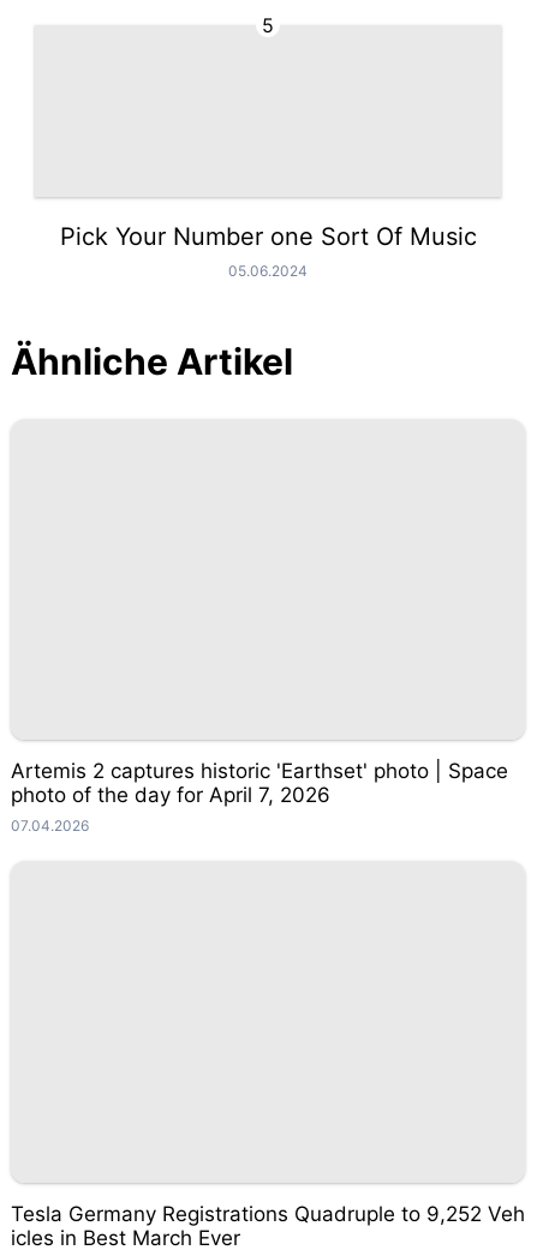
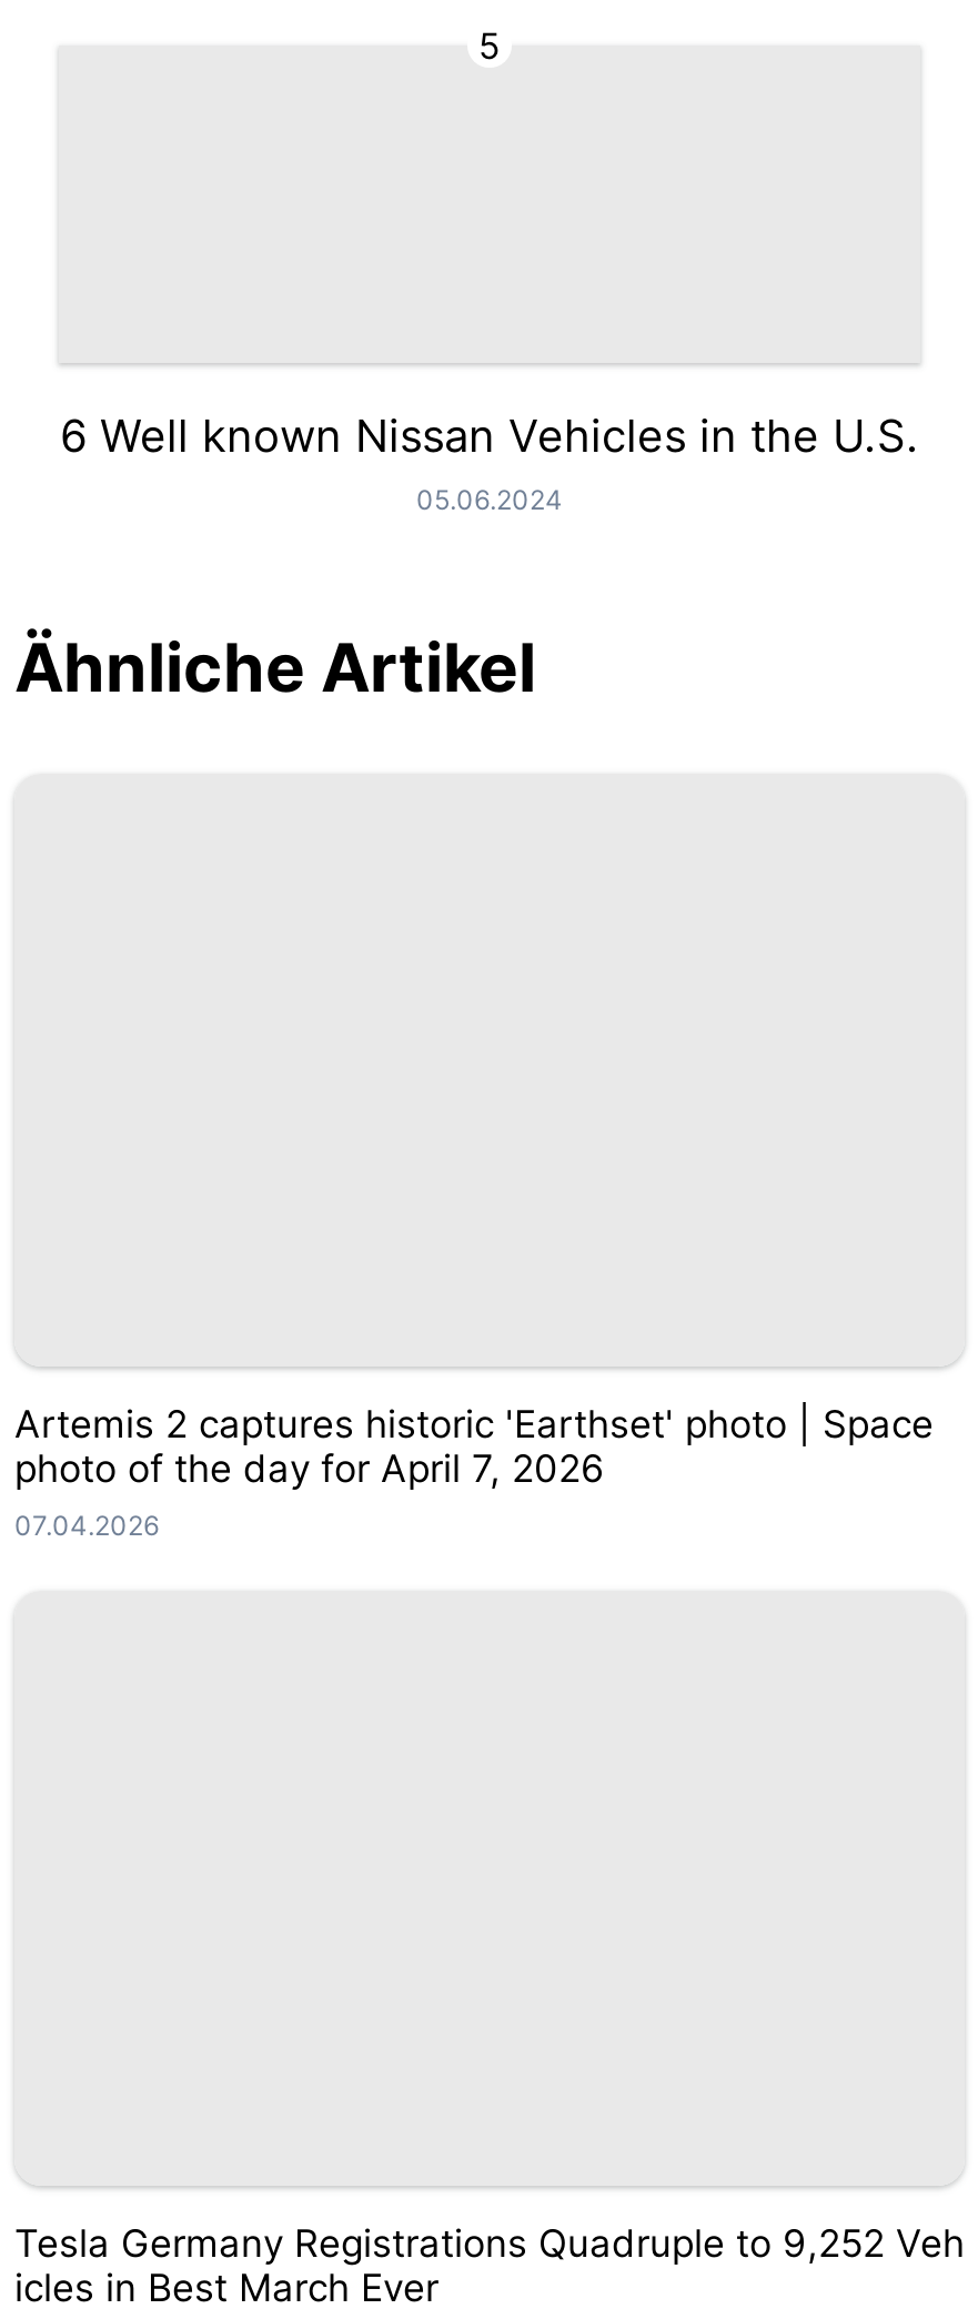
[59,222,476,250] Pick Your Number one Sort Of Music -> [60,409,919,462] 6 Well known Nissan Vehicles in the U.S.

